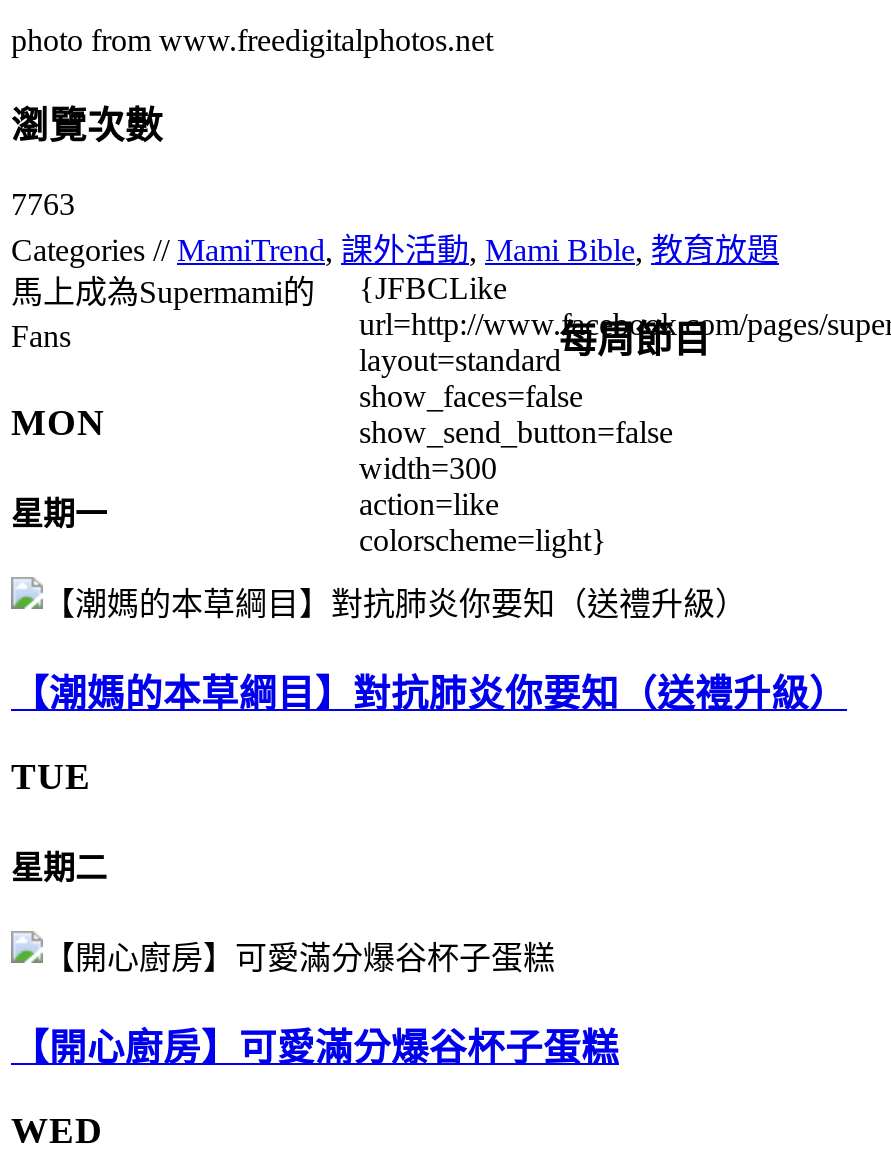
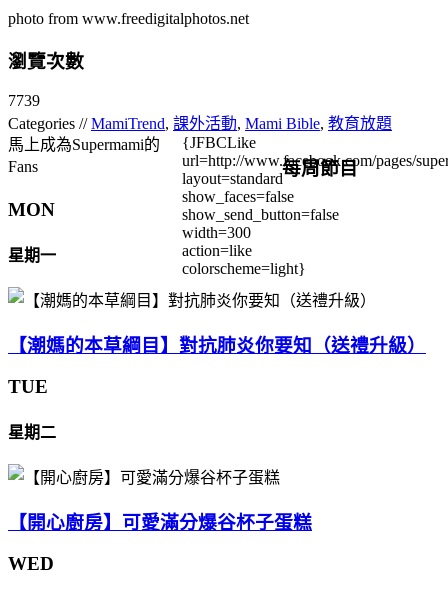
[11,187,75,221] 7763 -> [8,92,40,109] 7739

